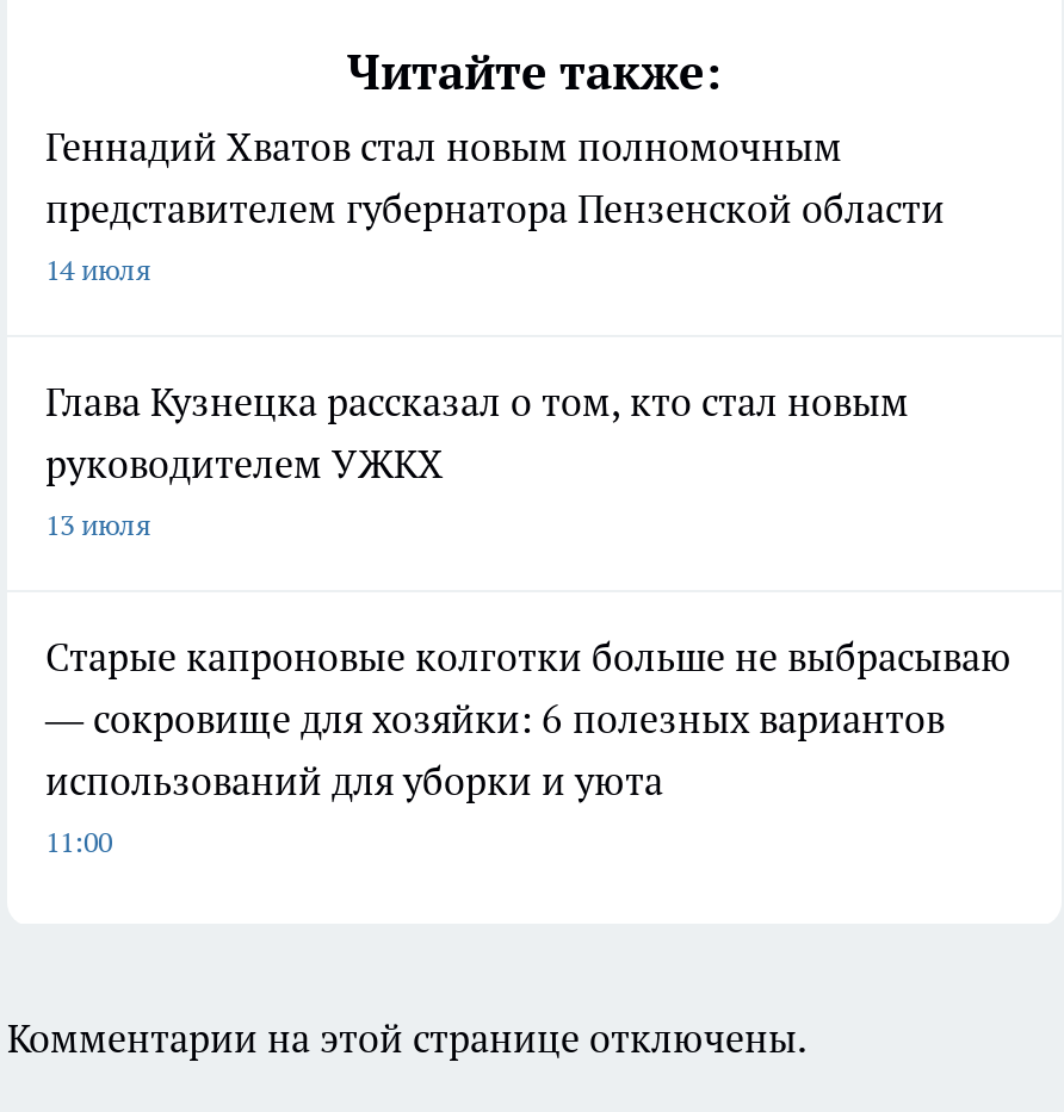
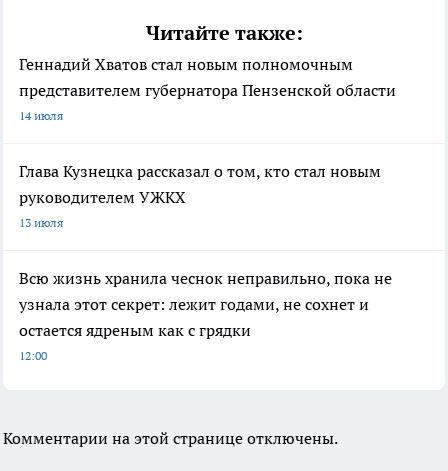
[45,632,1012,859] Старые капроновые колготки больше не выбрасываю | — сокровище для хозяйки: 6 полезных вариантов | использований для уборки и уюта | 11:00 -> [19,268,392,363] Всю жизнь хранила чеснок неправильно, пока не | узнала этот секрет: лежит годами, не сохнет и | остается ядреным как с грядки | 12:00

